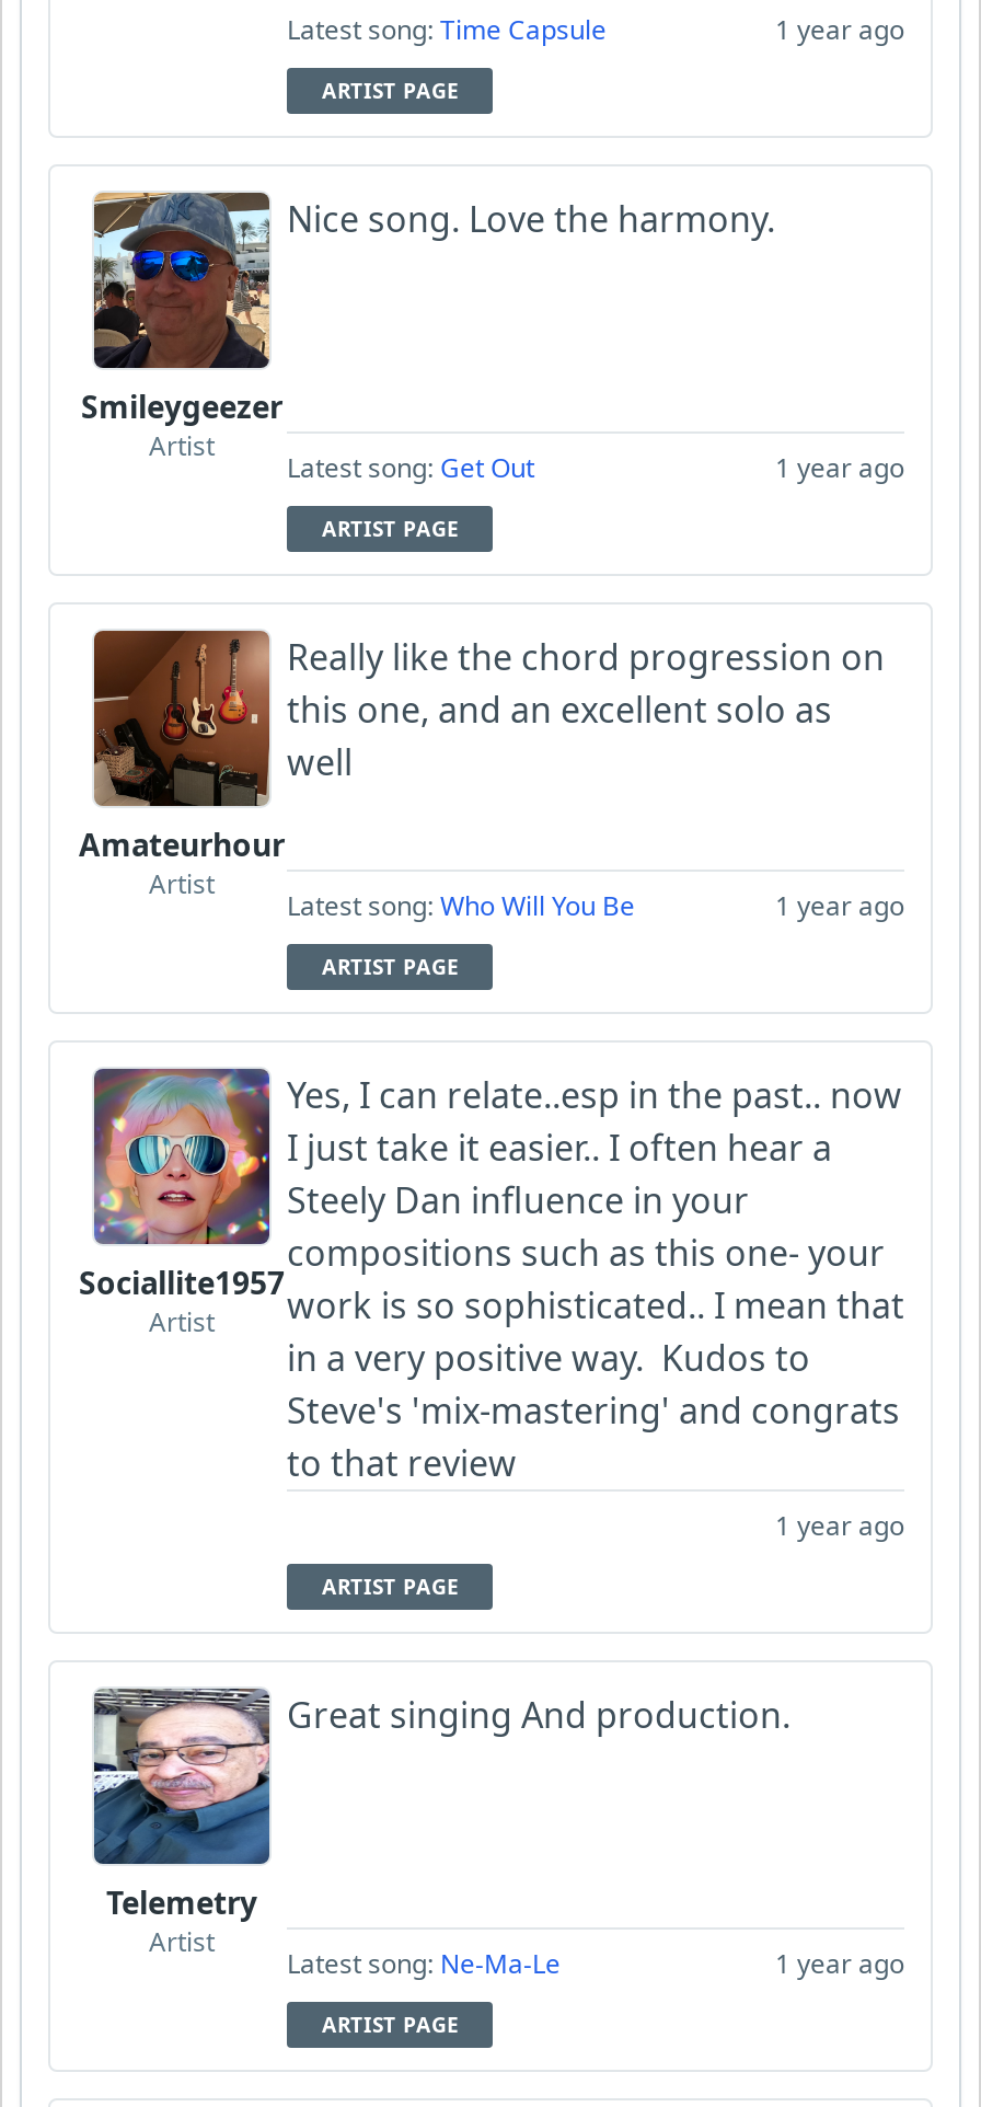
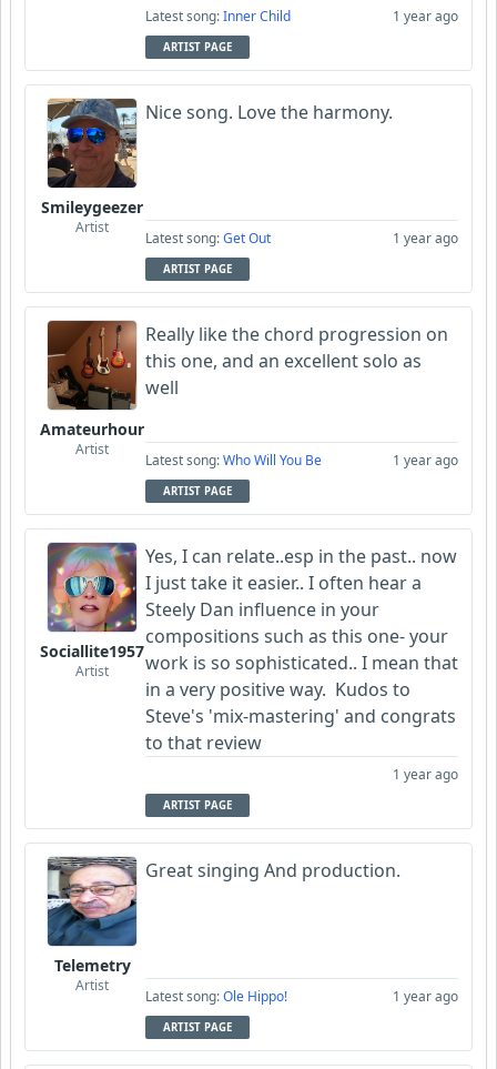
[287,11,607,48] Latest song: Time Capsule -> [145,7,291,26] Latest song: Inner Child
[287,1945,561,1982] Latest song: Ne-Ma-Le -> [145,987,287,1006] Latest song: Ole Hippo!

